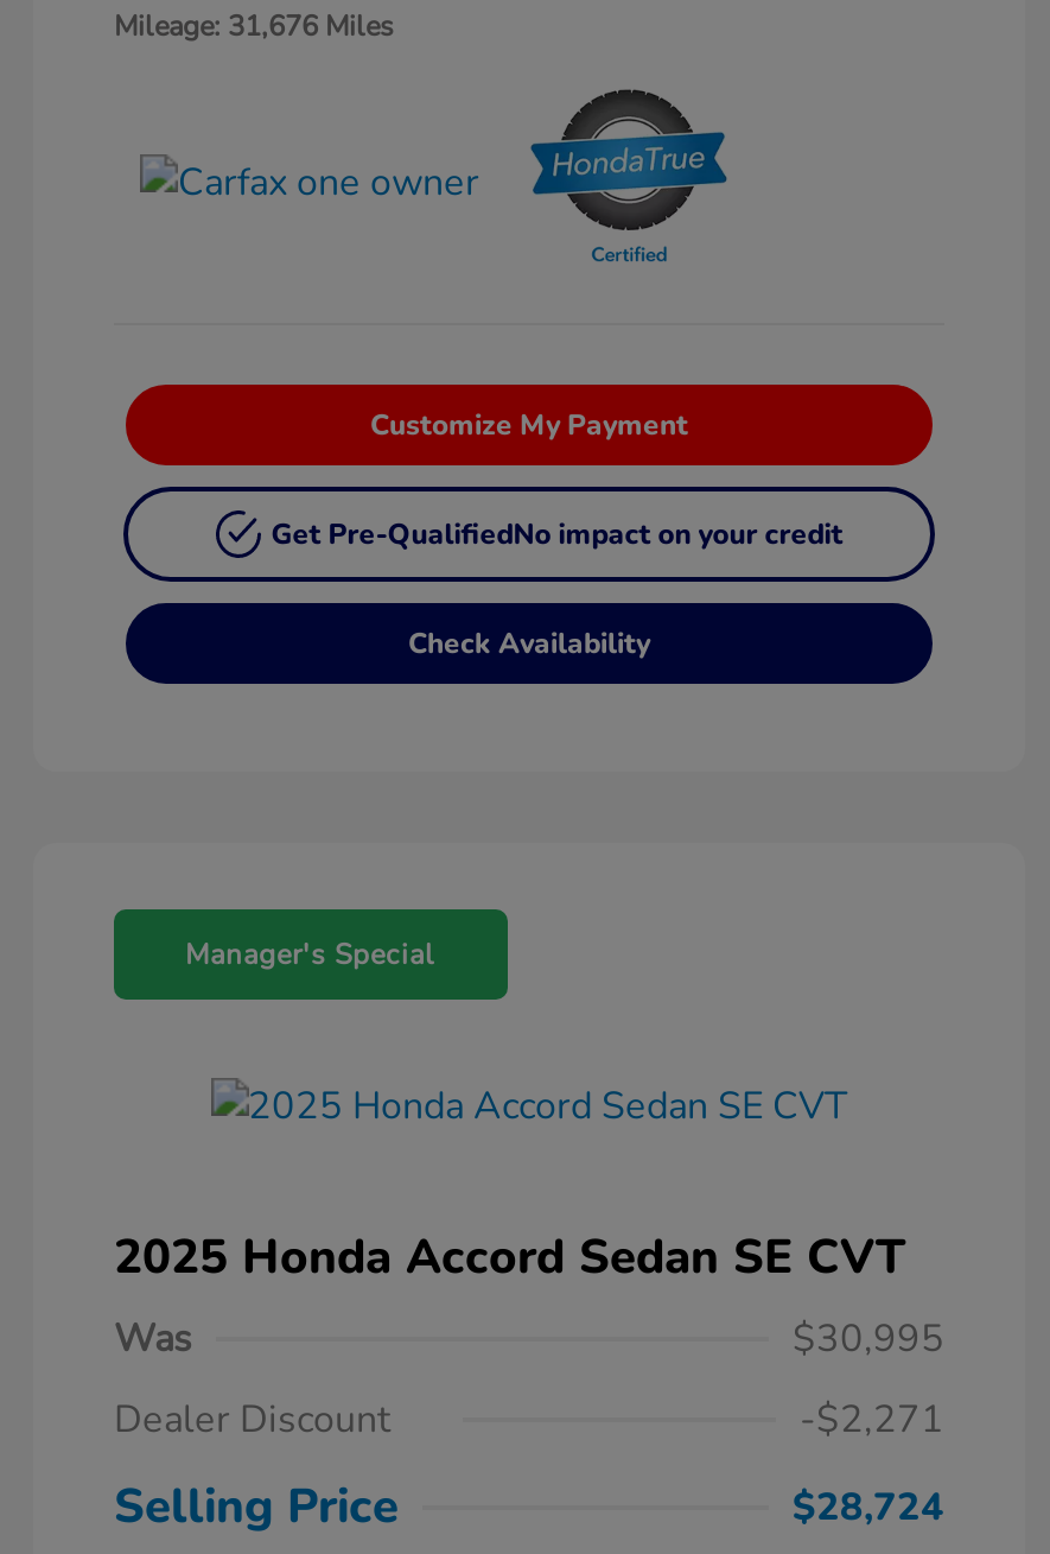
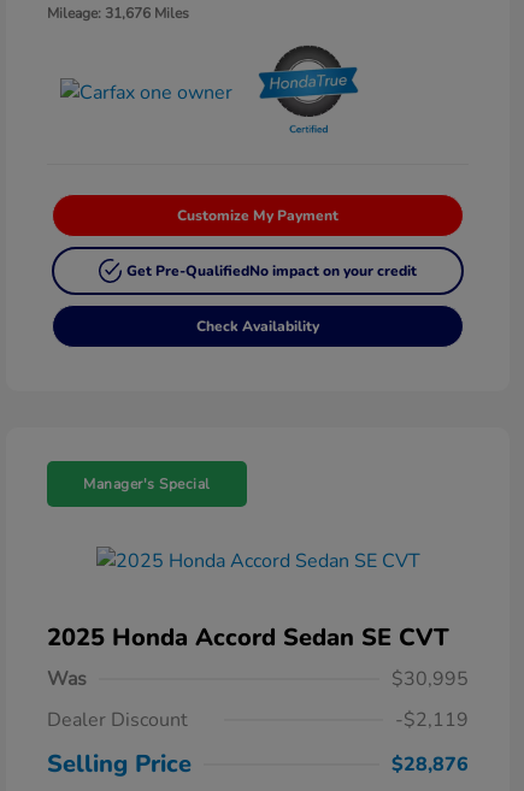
[800,1394,944,1446] -$2,271 -> [395,707,469,733] -$2,119
[793,1482,944,1534] $28,724 -> [391,751,469,778] $28,876

